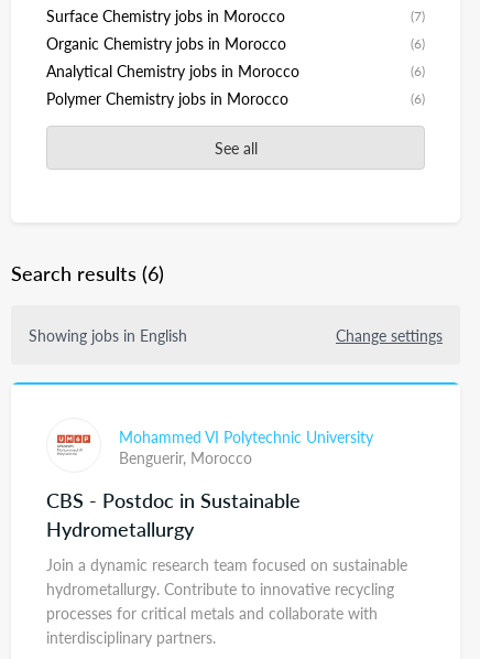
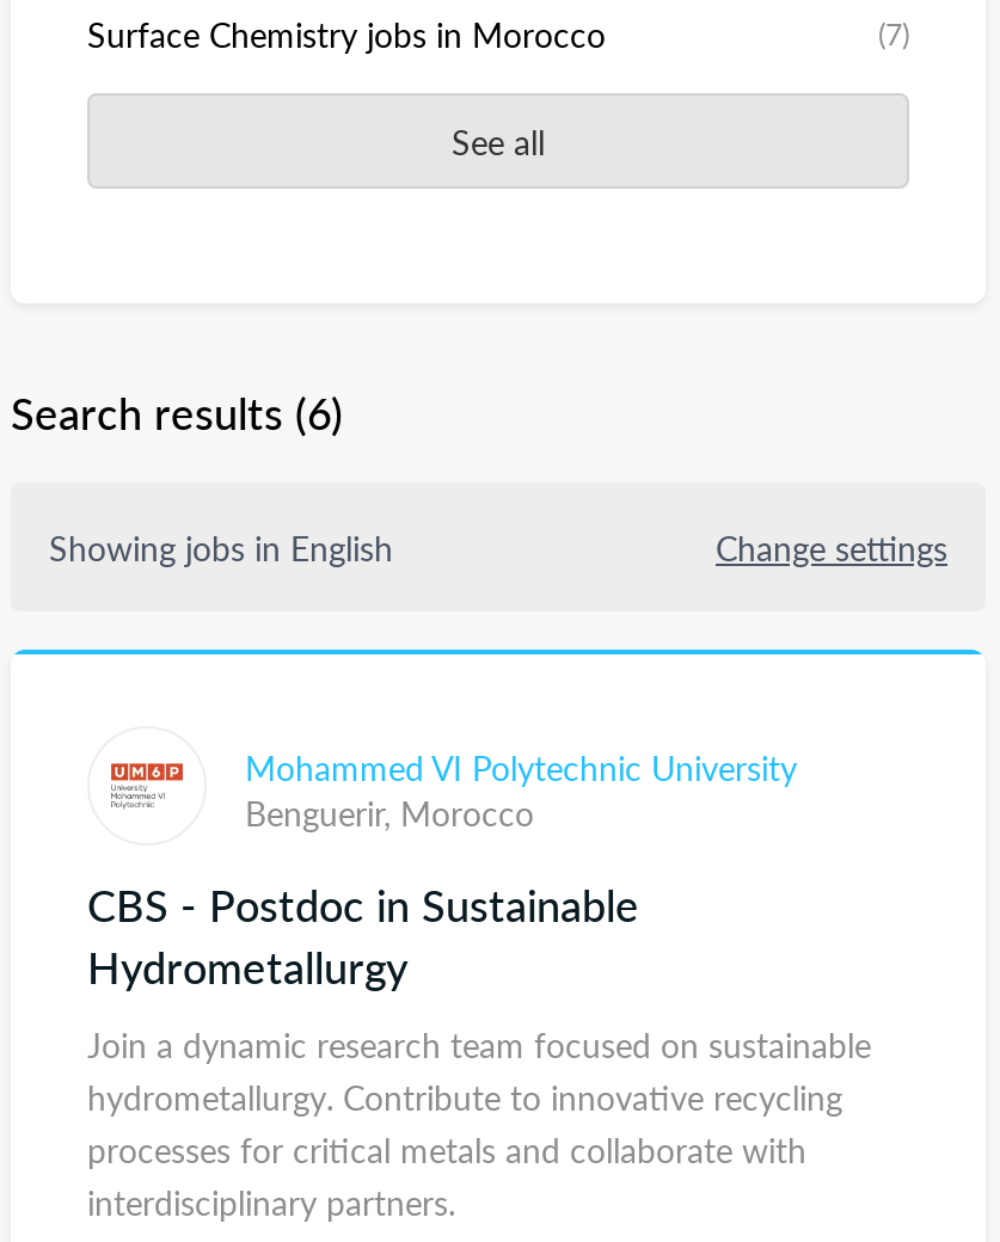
[46,32,425,109] Organic Chemistry jobs in Morocco | (6) | Analytical Chemistry jobs in Morocco | (6) | Polymer Chemistry jobs in Morocco | (6) -> none

